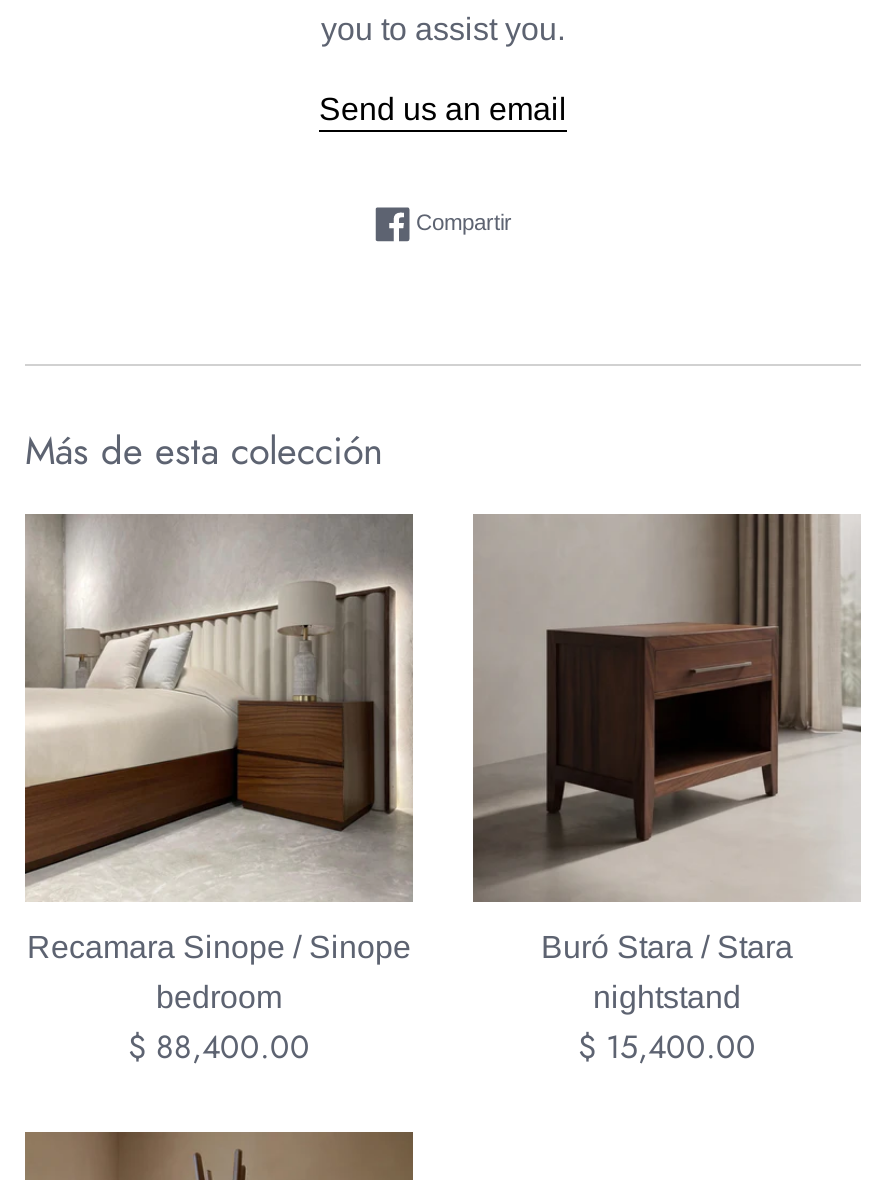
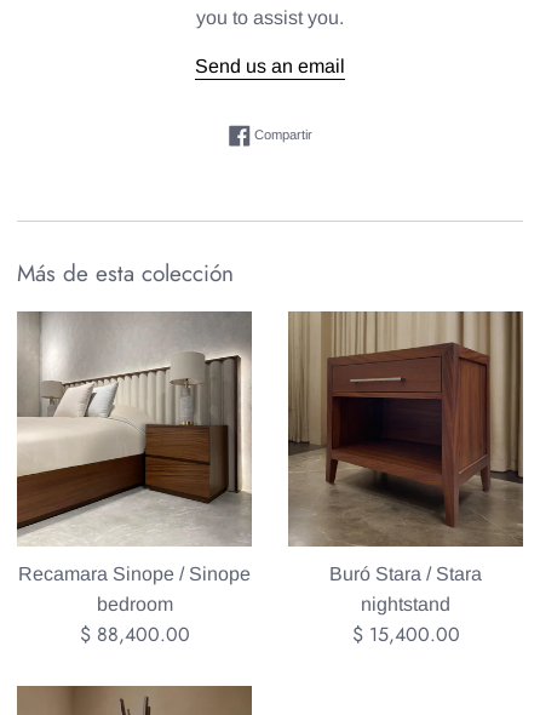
[473,514,861,902] [image] -> [288,310,524,547] [image]

